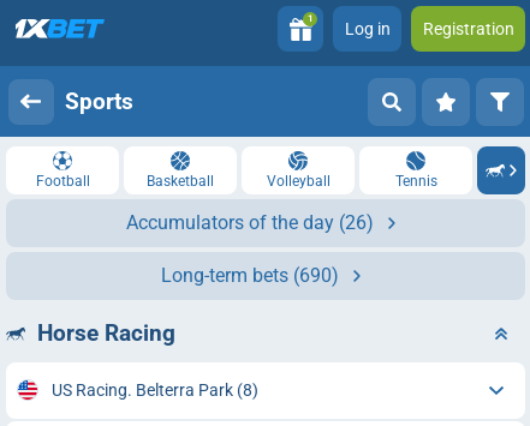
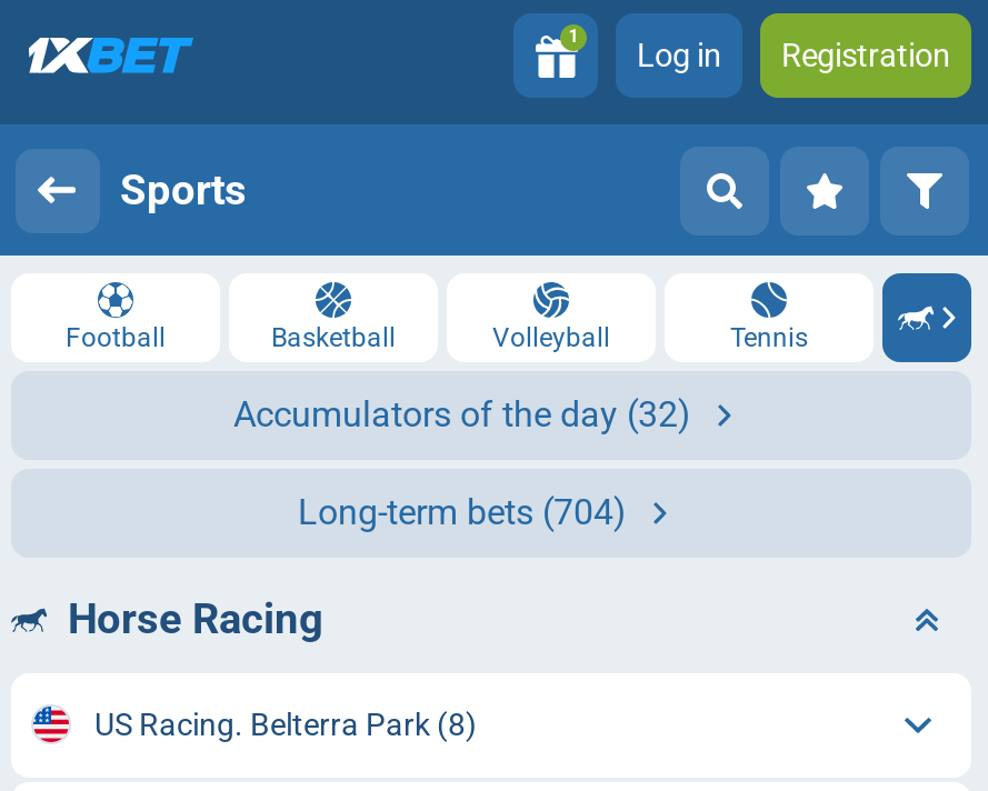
[126,211,374,234] Accumulators of the day (26) -> [233,393,691,435] Accumulators of the day (32)
[161,264,339,287] Long-term bets (690) -> [298,491,627,533] Long-term bets (704)

